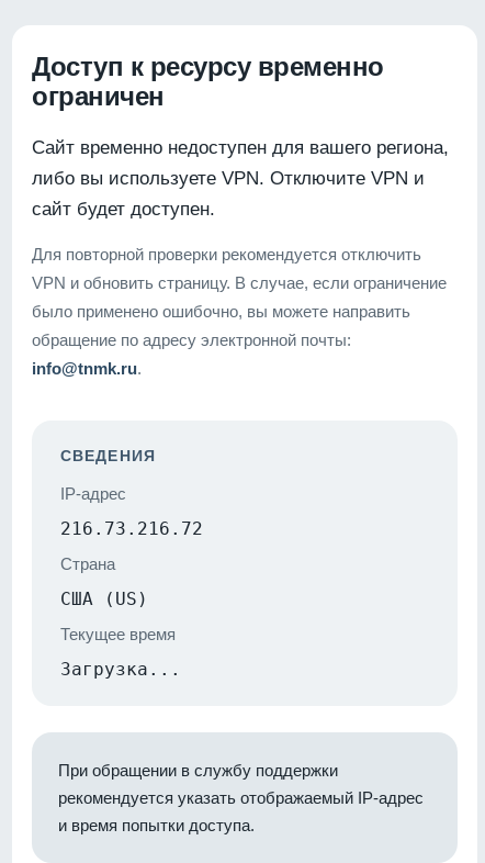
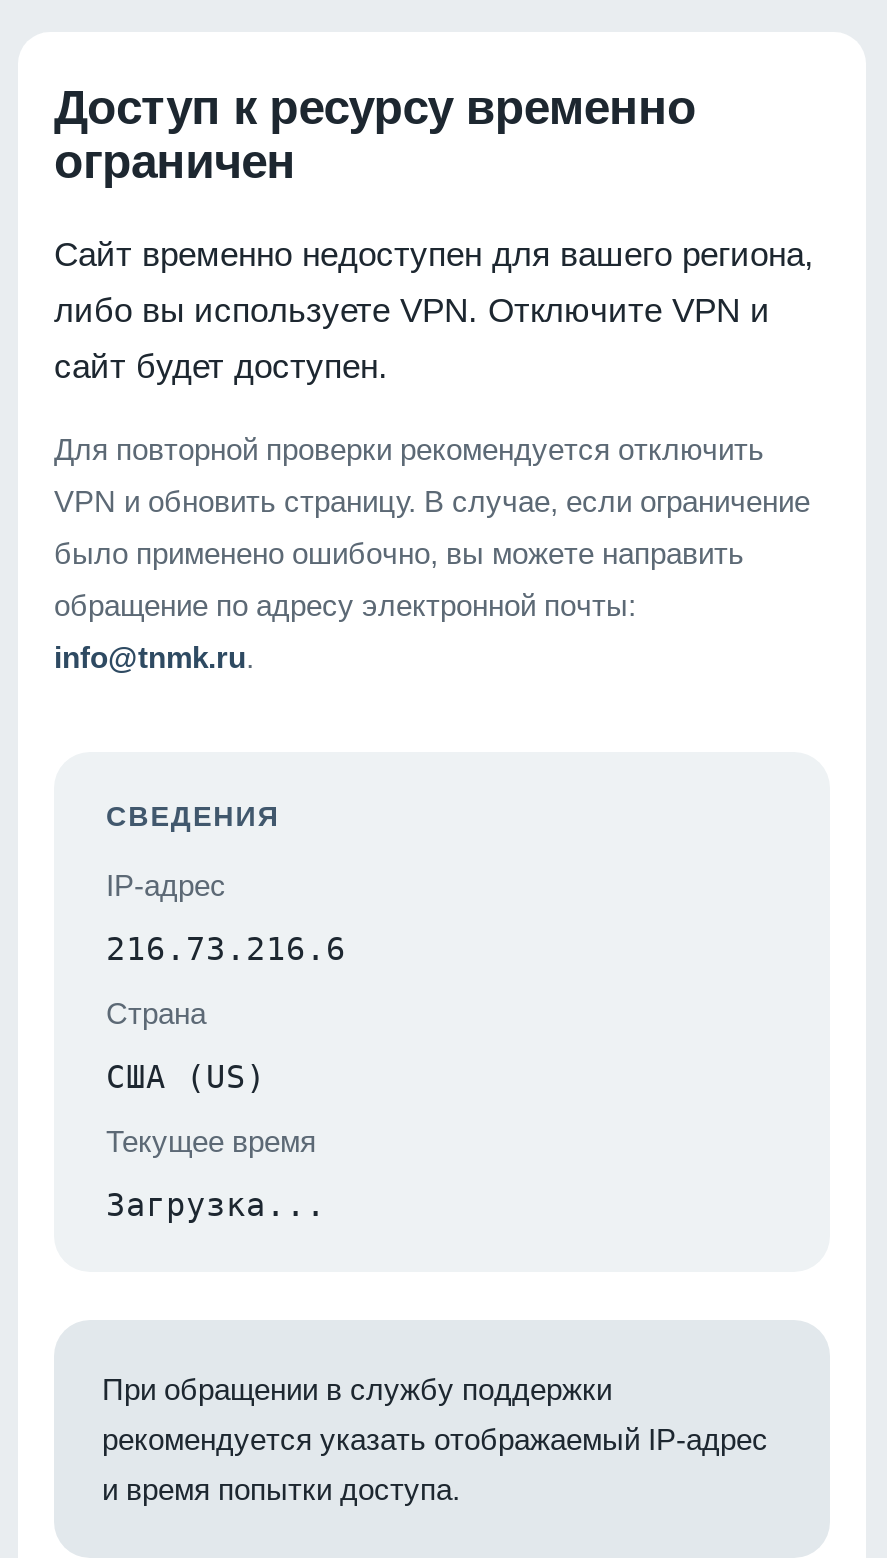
[60,518,203,539] 216.73.216.72 -> [106,929,346,967] 216.73.216.6

